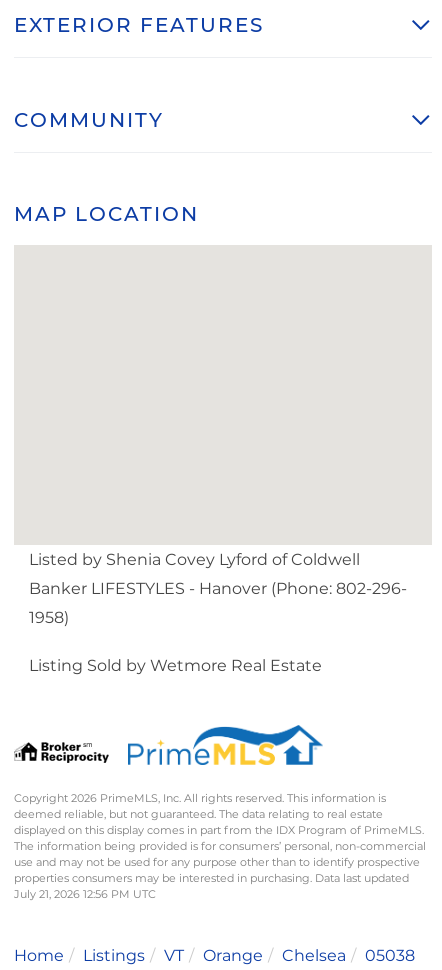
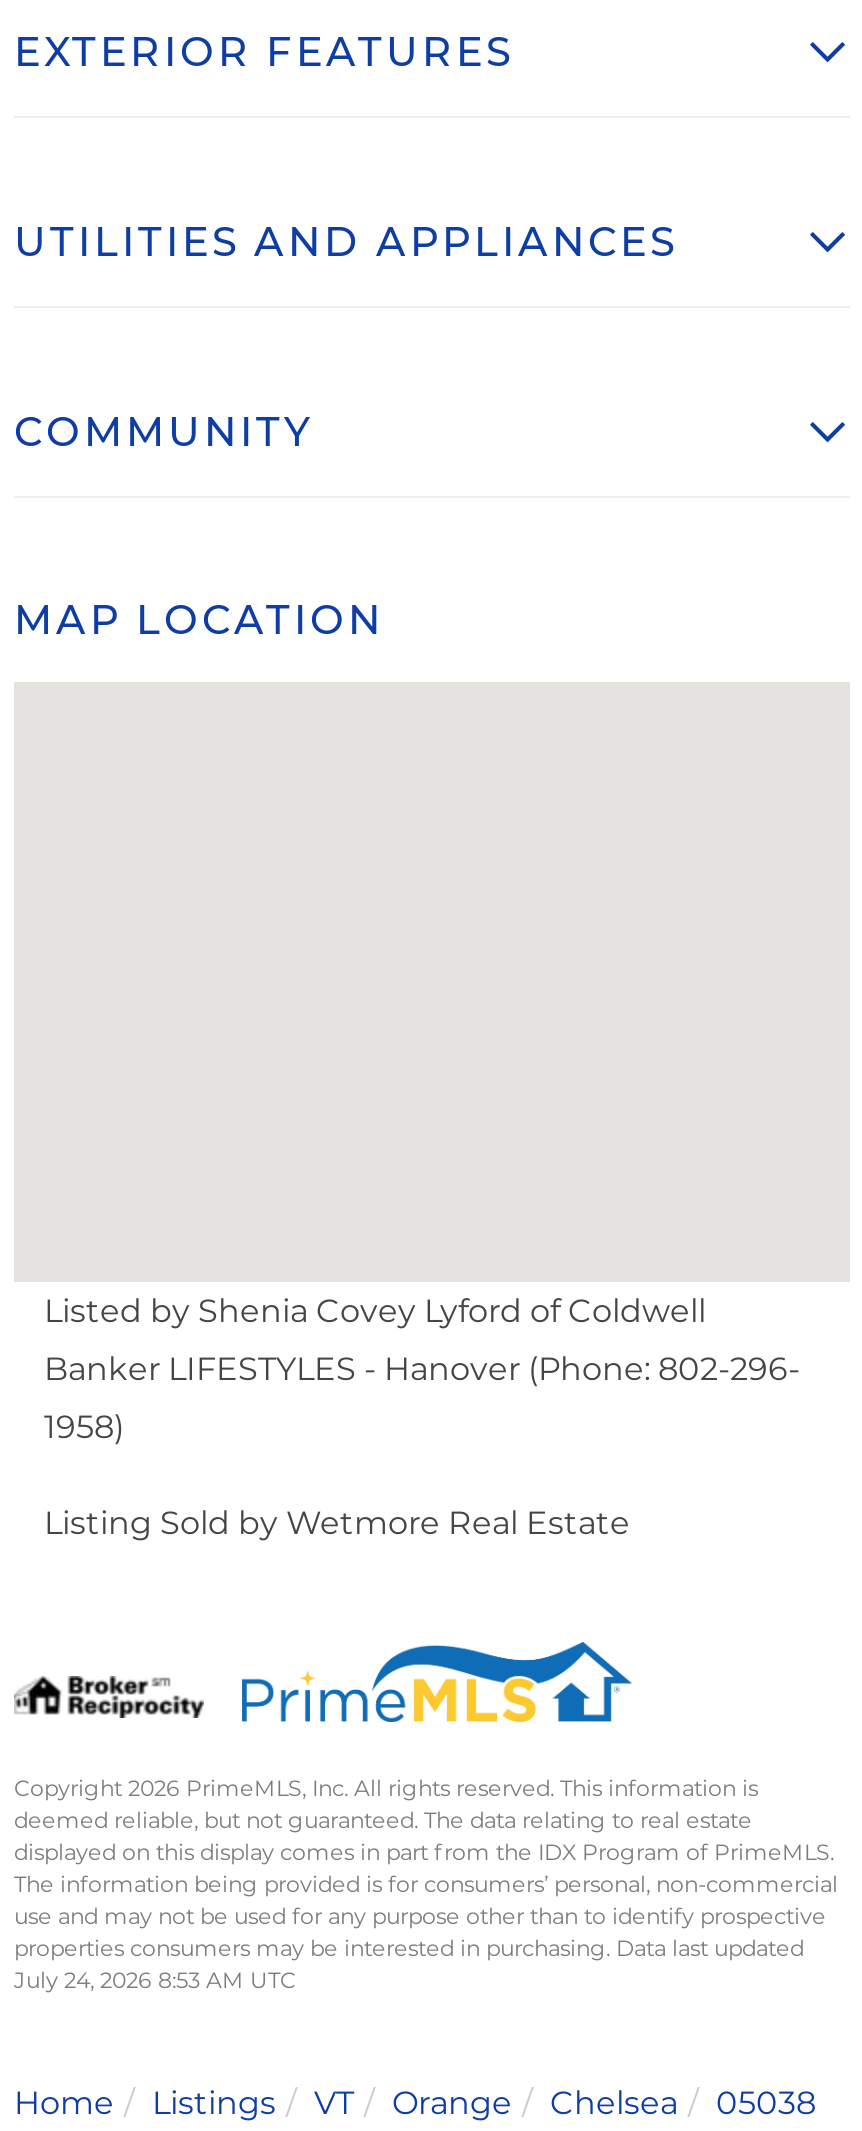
none -> [14,217,678,265] UTILITIES AND APPLIANCES
[14,887,156,901] July 21, 2026 12:56 PM UTC -> [14,1965,296,1993] July 24, 2026 8:53 AM UTC

